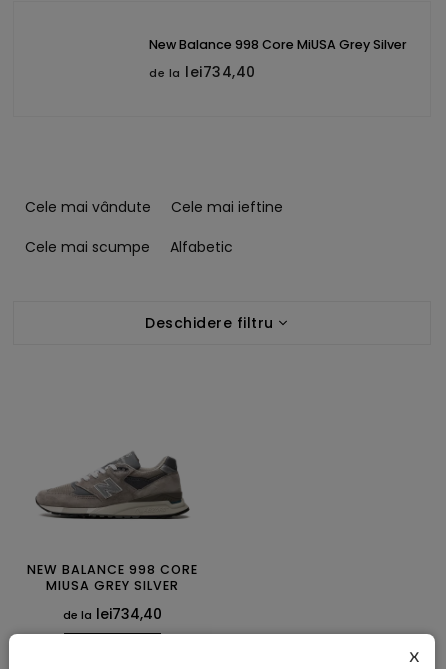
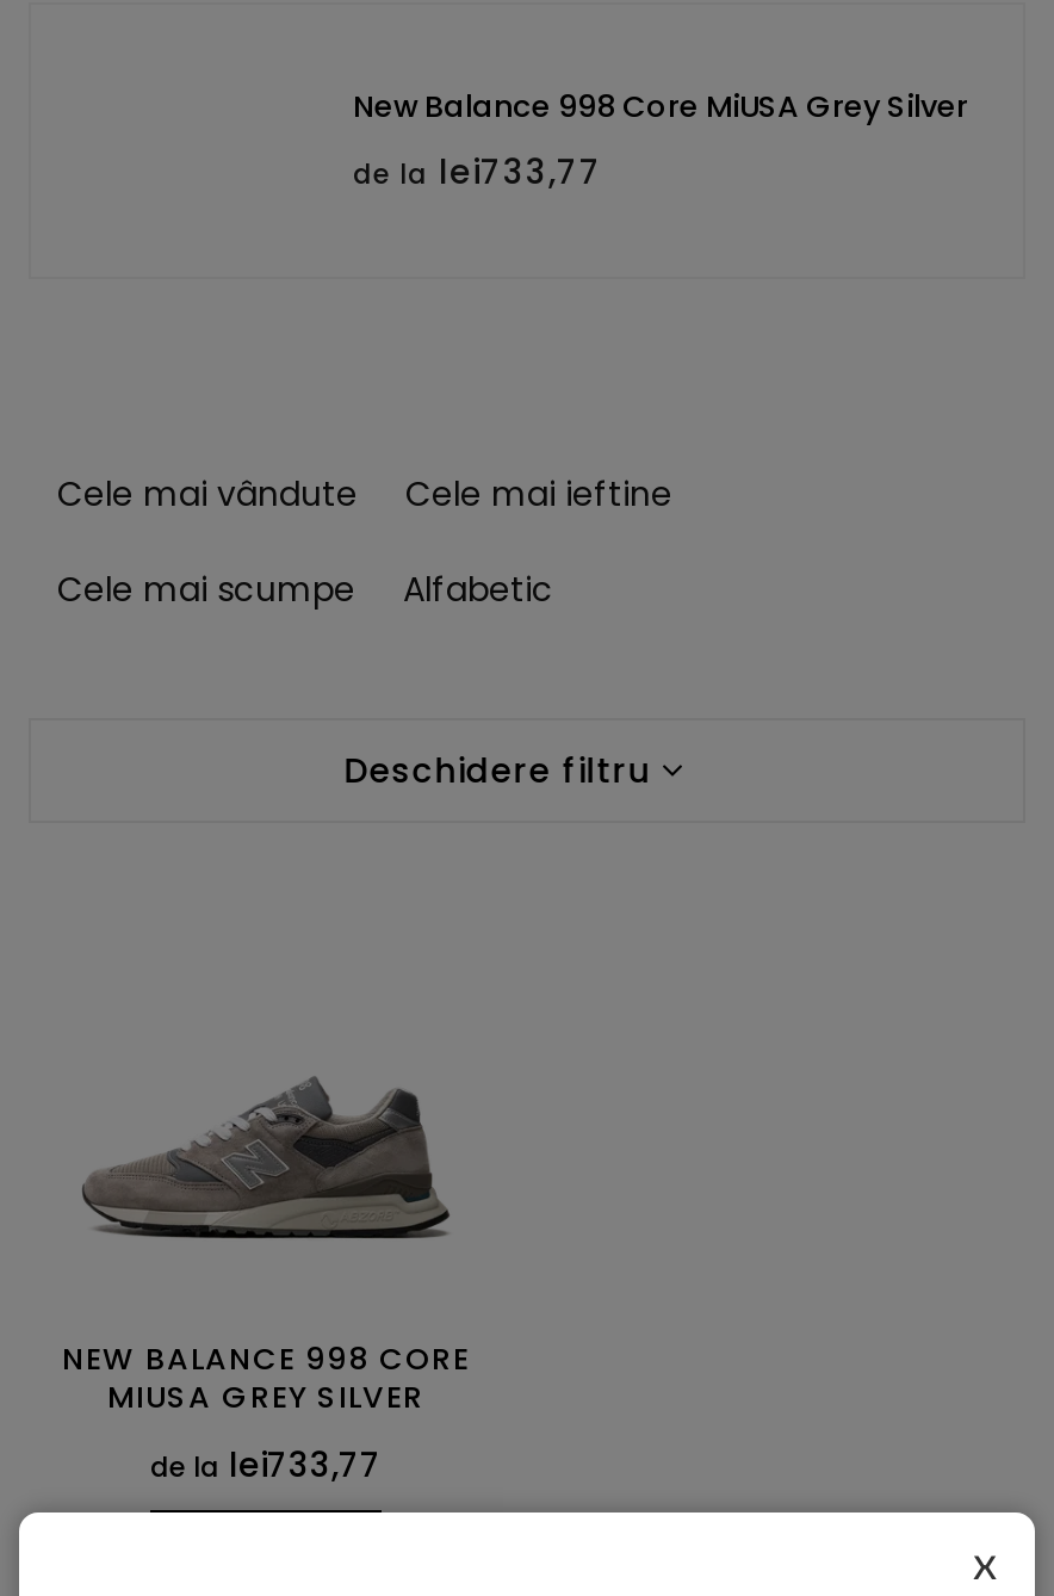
[149,62,255,82] de la lei734,40 -> [353,148,602,196] de la lei733,77
[63,604,162,624] de la lei734,40 -> [150,1442,382,1489] de la lei733,77

